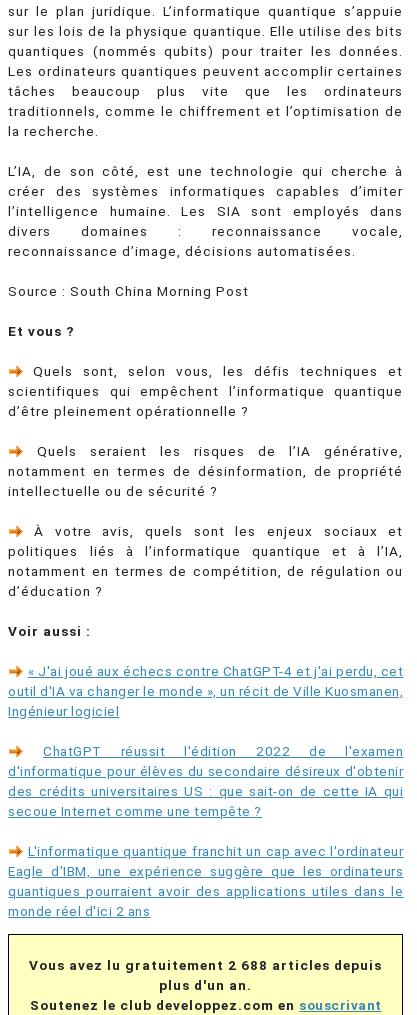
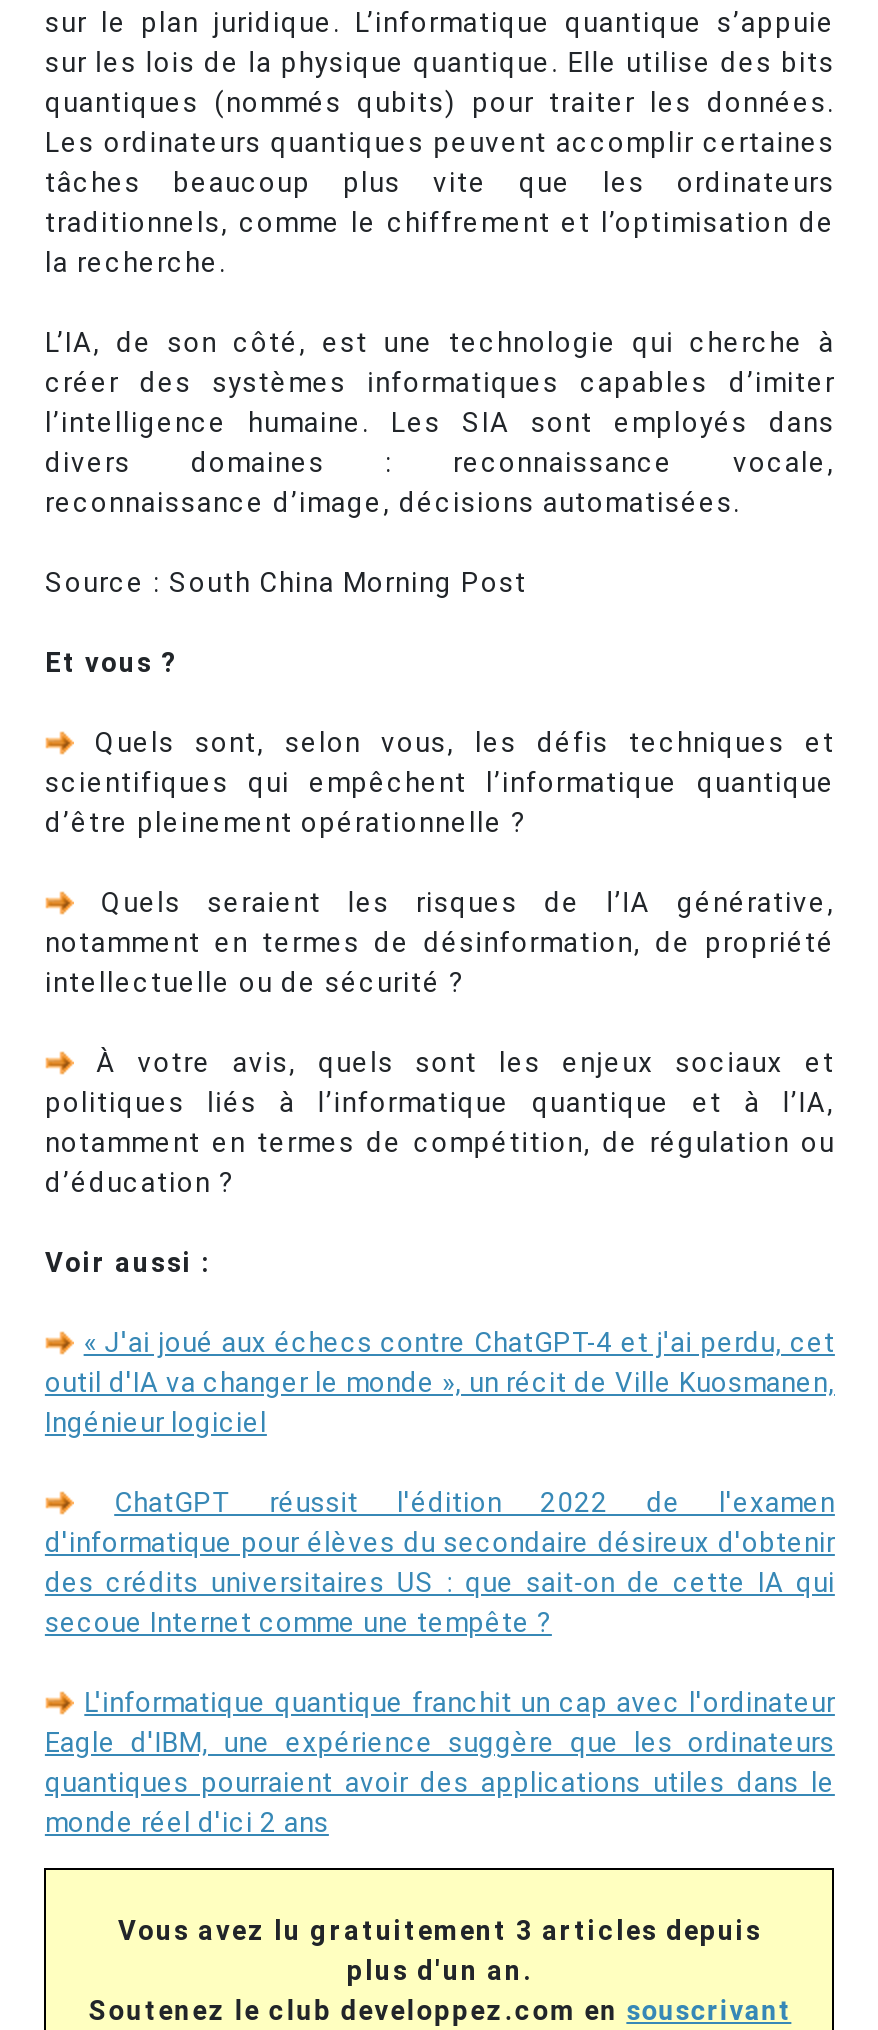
[29,957,382,973] Vous avez lu gratuitement 2 688 articles depuis -> [118,1914,762,1946] Vous avez lu gratuitement 3 articles depuis

